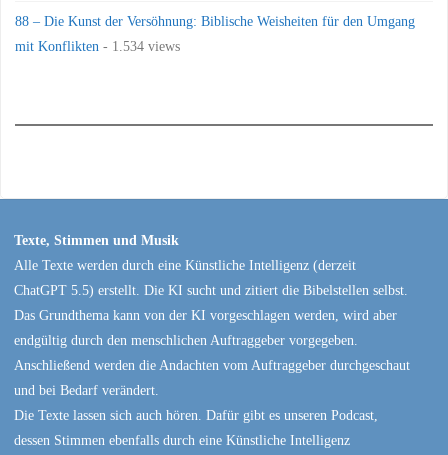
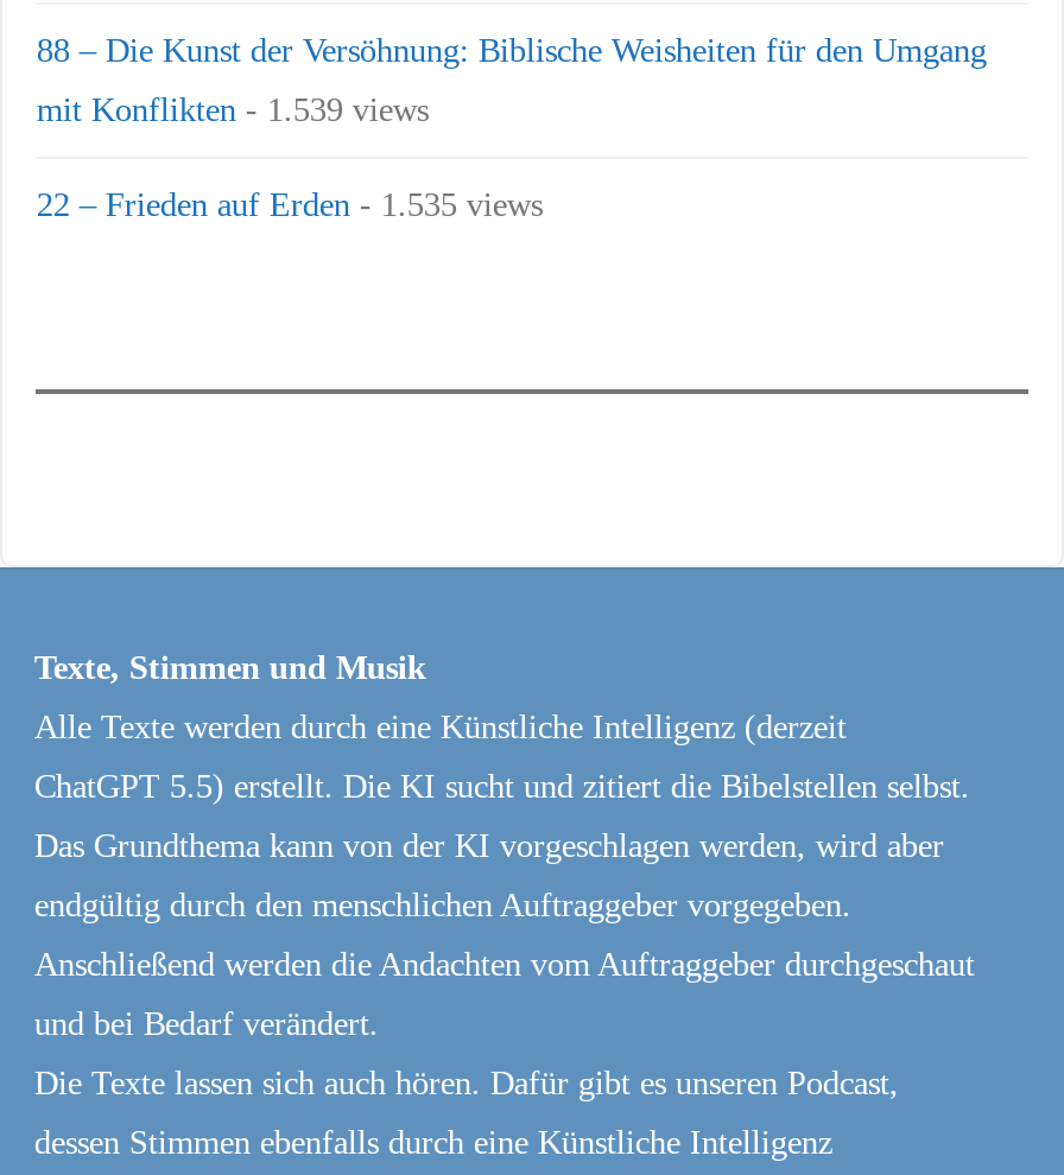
[15,38,180,54] mit Konflikten - 1.534 views -> [37,90,542,224] mit Konflikten - 1.539 views | 22 – Frieden auf Erden - 1.535 views

